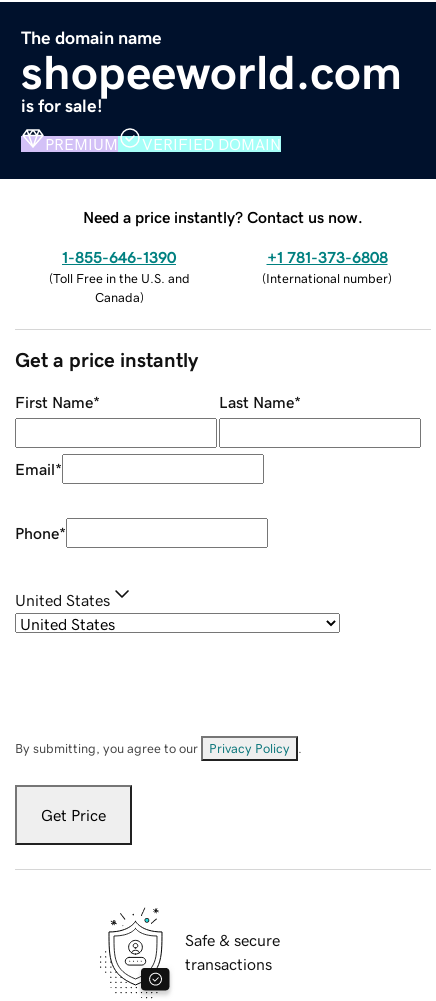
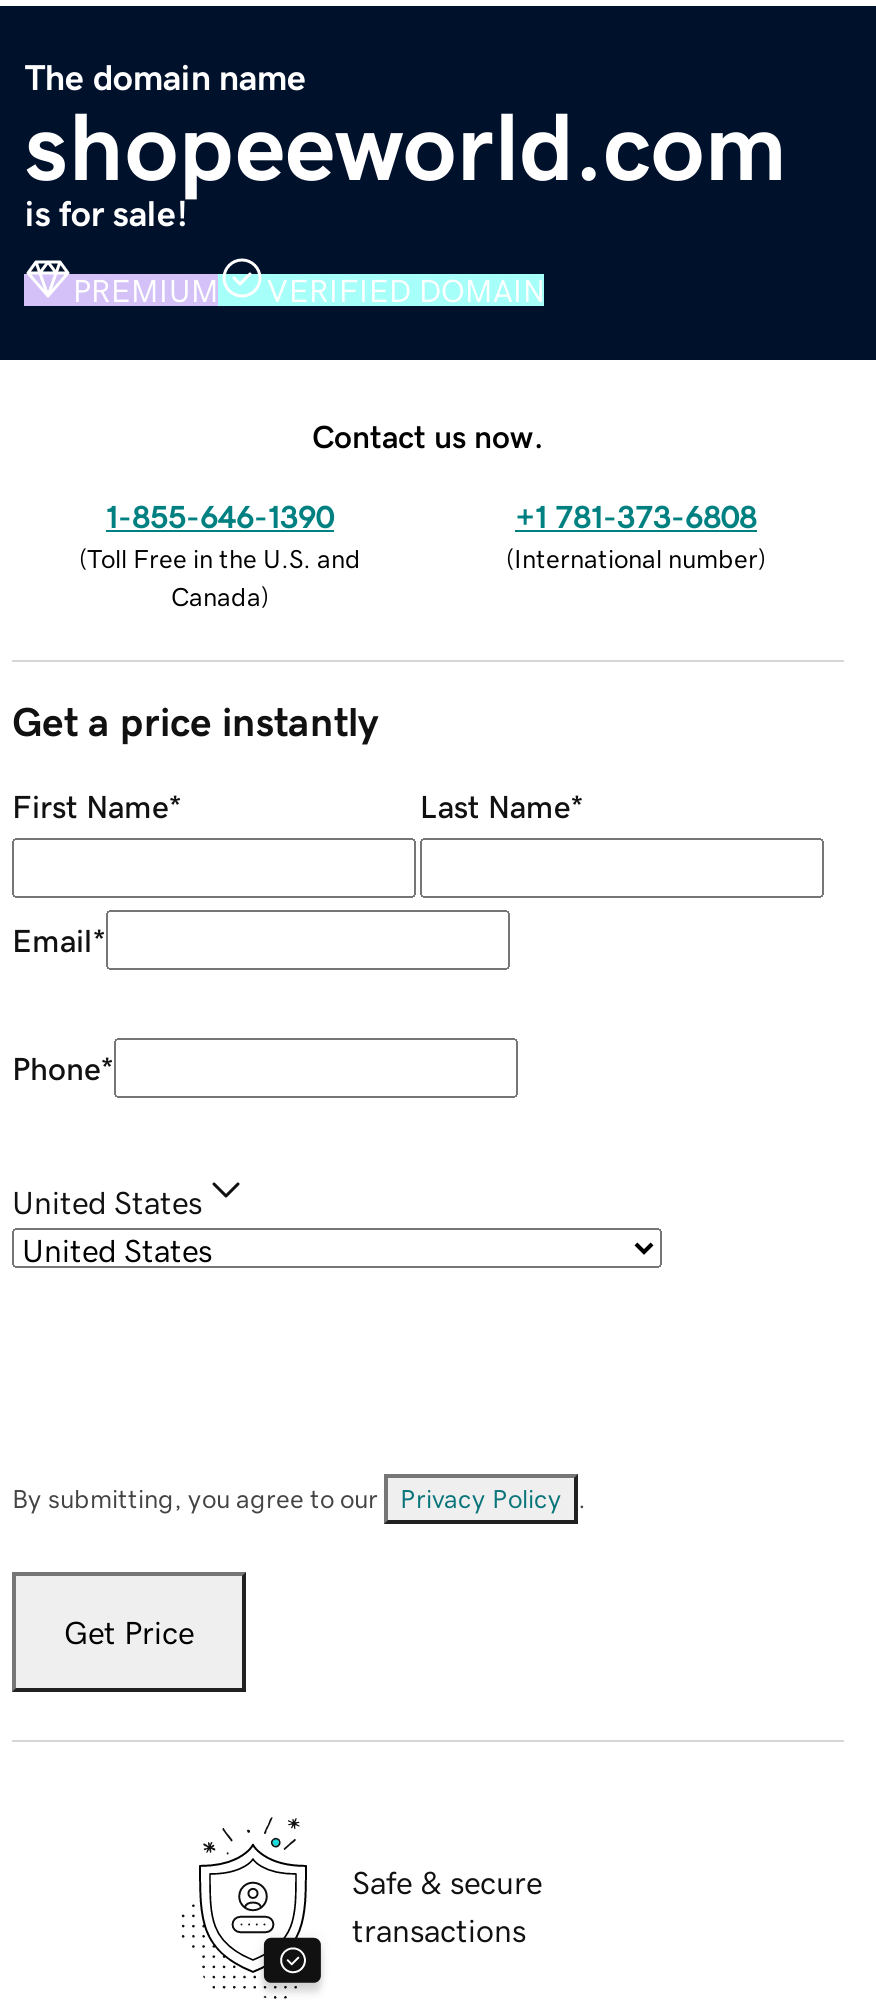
[83,209,363,225] Need a price instantly? Contact us now. -> [312,419,544,451] Contact us now.

